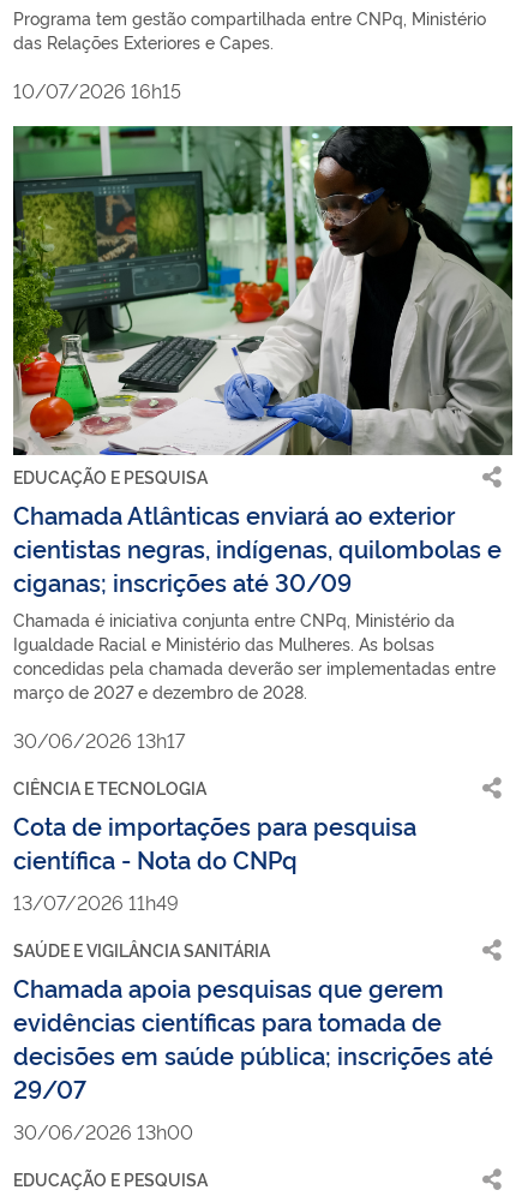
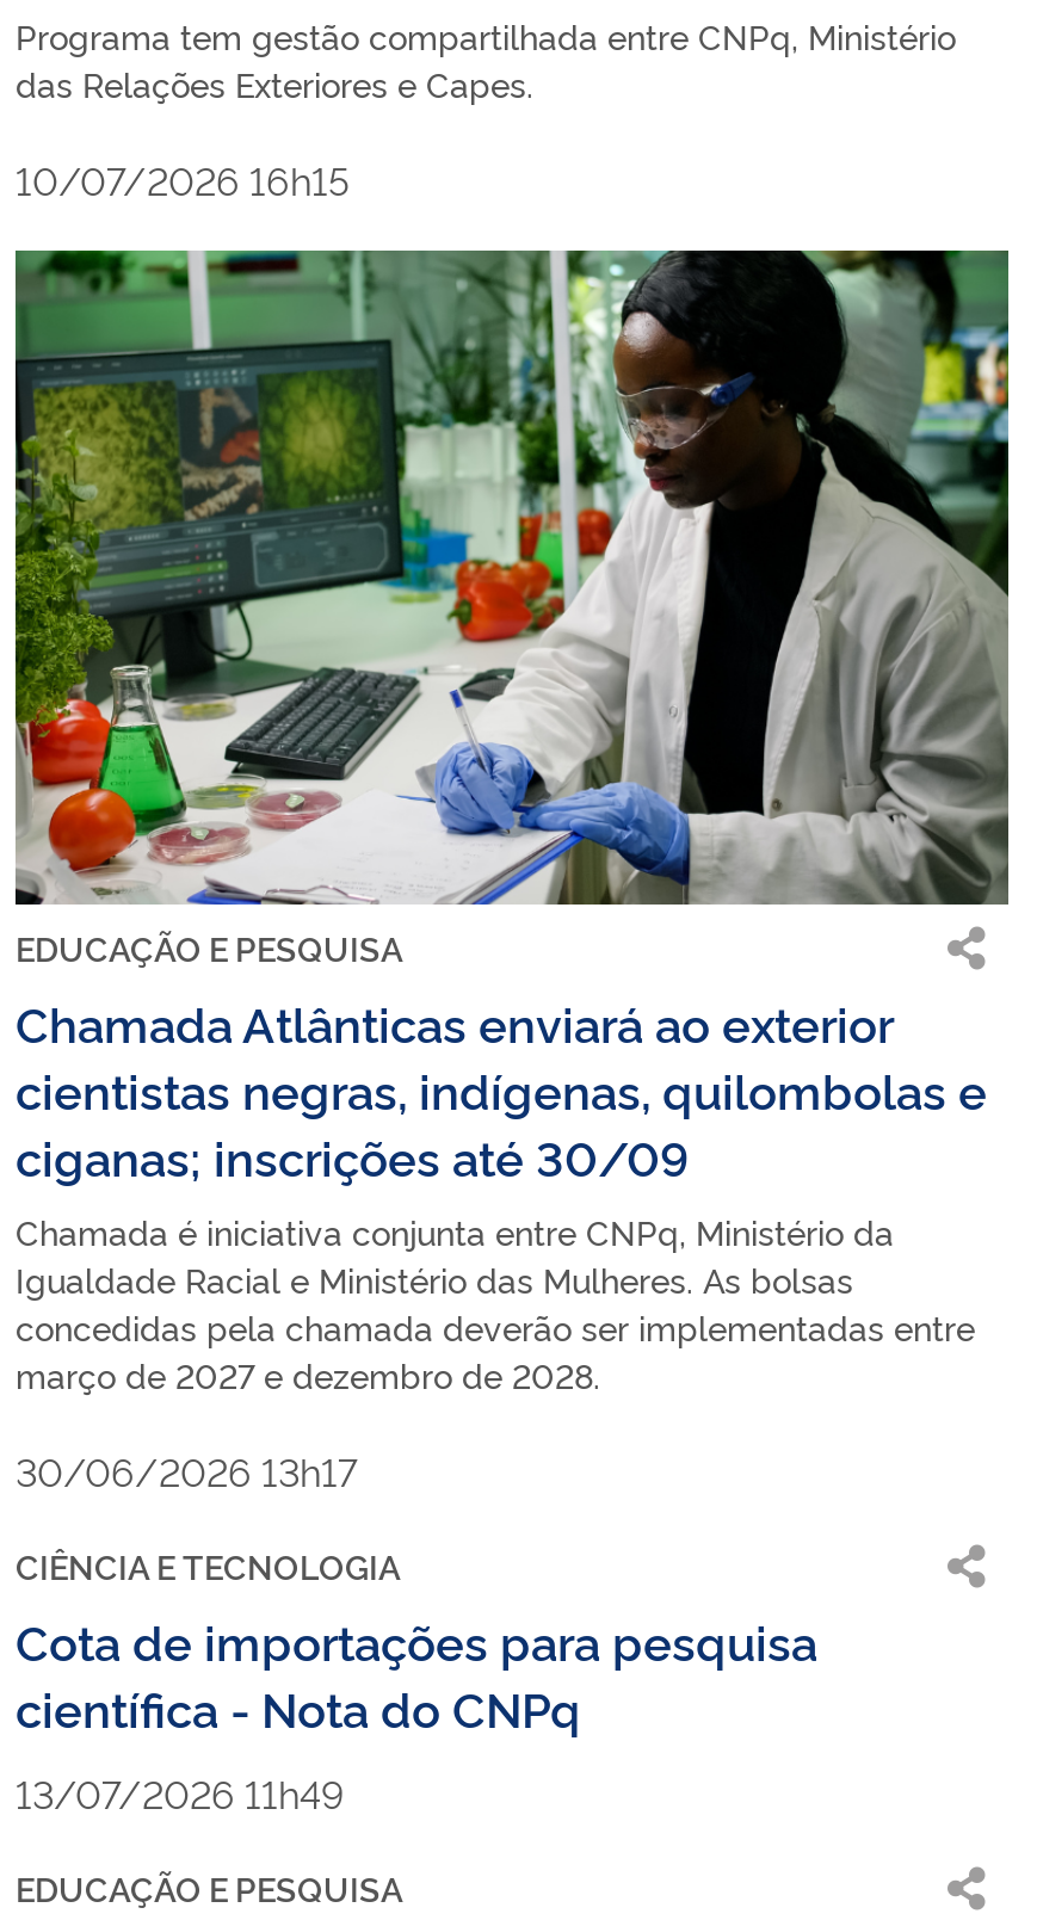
[13,938,493,1145] SAÚDE E VIGILÂNCIA SANITÁRIA | Chamada apoia pesquisas que gerem | evidências científicas para tomada de | decisões em saúde pública; inscrições até | 29/07 | 30/06/2026 13h00 -> none

